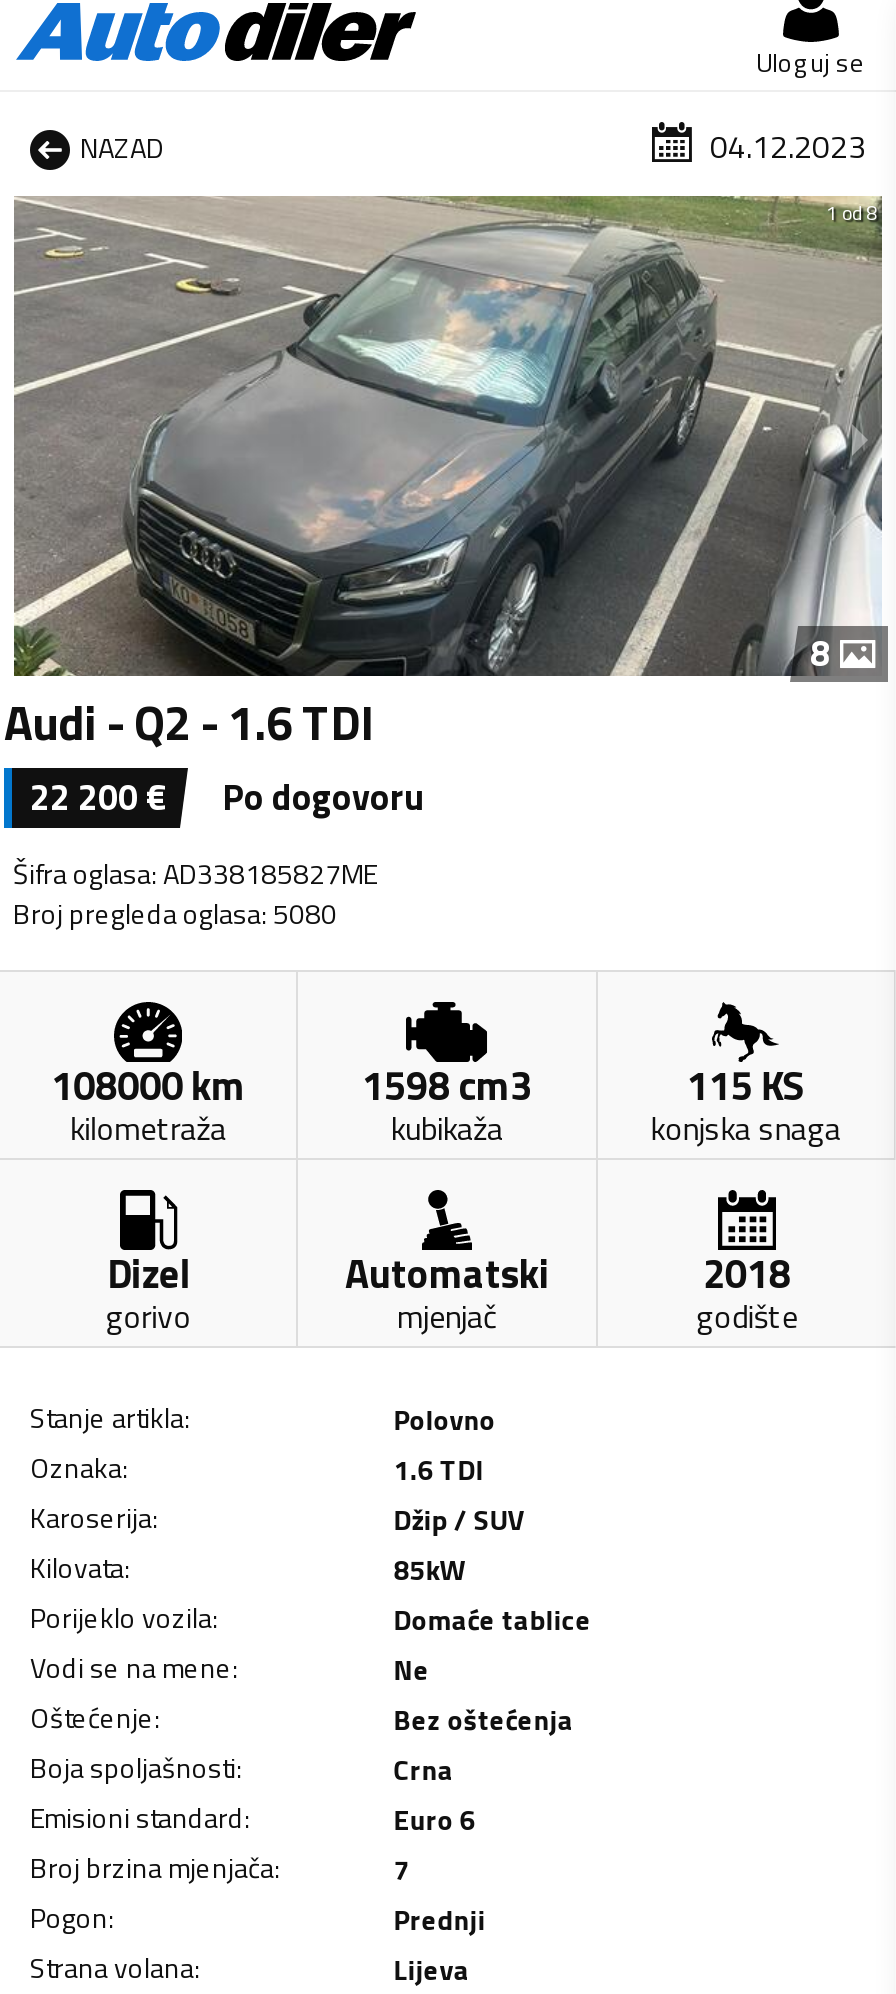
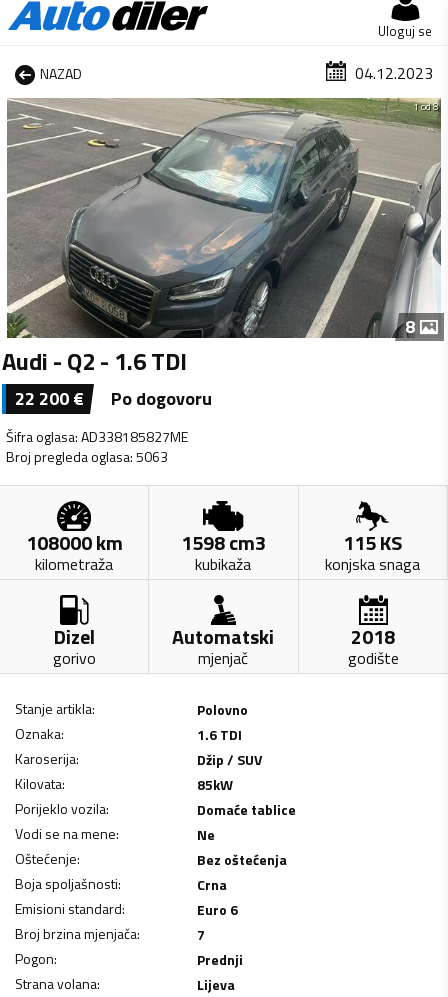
[13,893,337,935] Broj pregleda oglasa: 5080 -> [6,446,168,467] Broj pregleda oglasa: 5063

